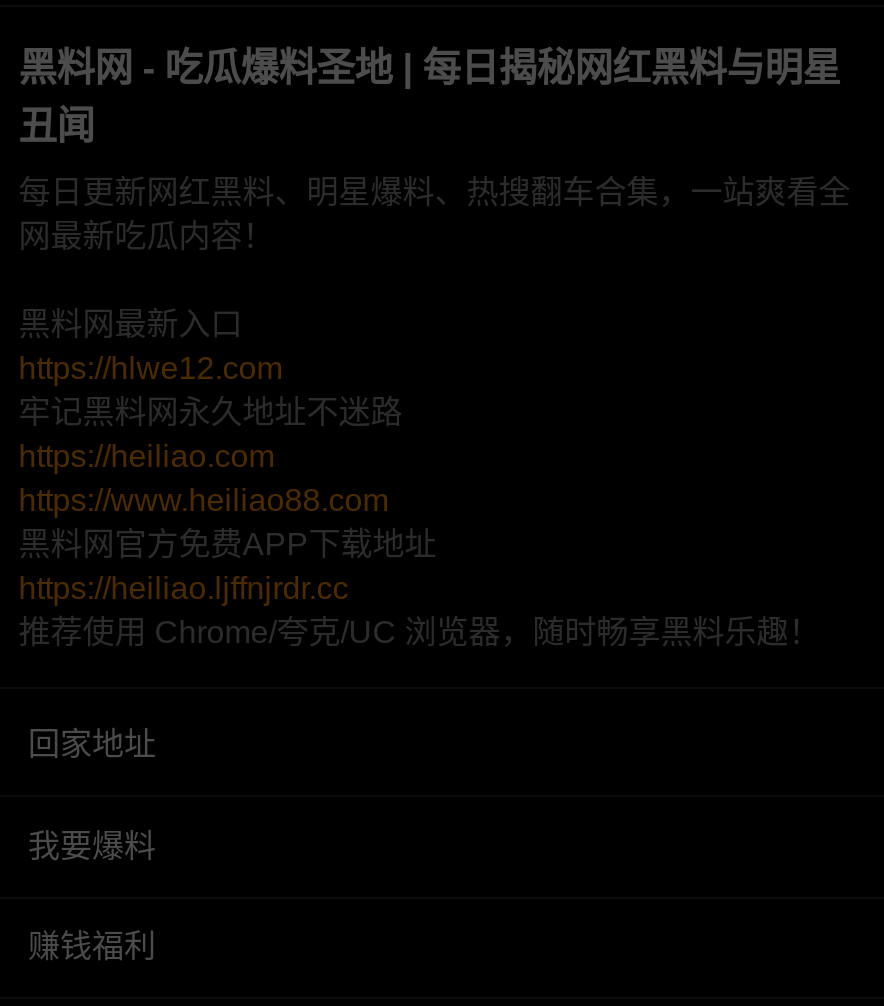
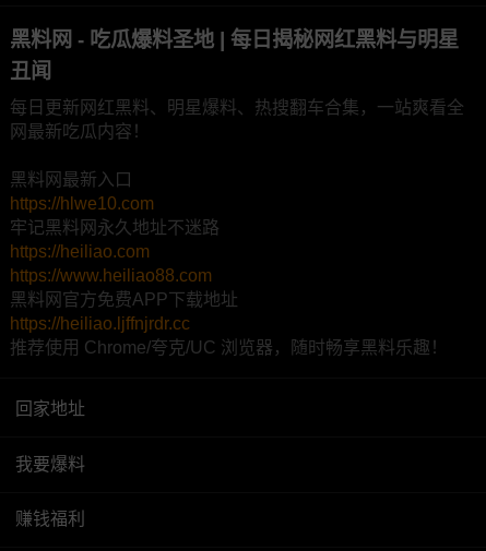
[18,352,282,386] https://hlwe12.com -> [10,195,154,213] https://hlwe10.com

